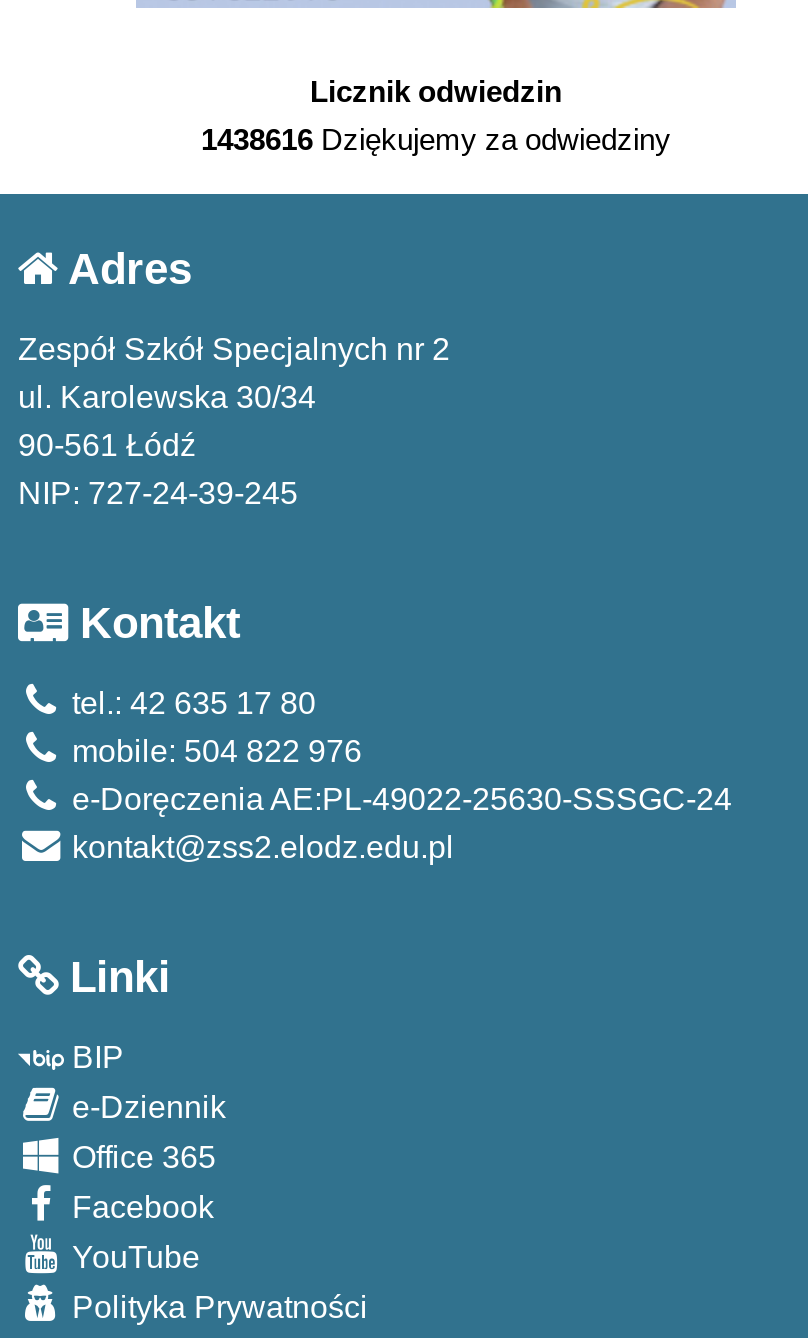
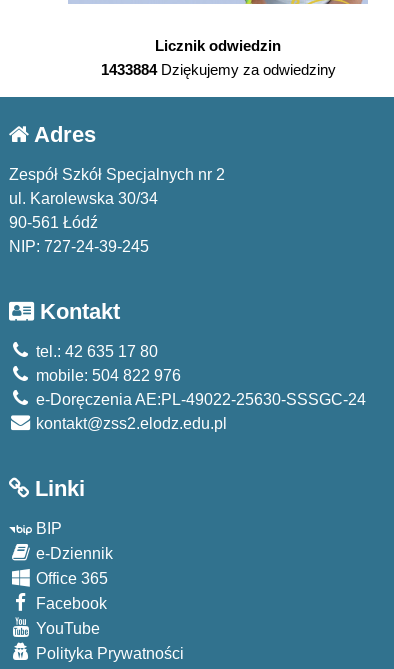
[201,123,671,157] 1438616 Dziękujemy za odwiedziny -> [100,61,335,78] 1433884 Dziękujemy za odwiedziny

